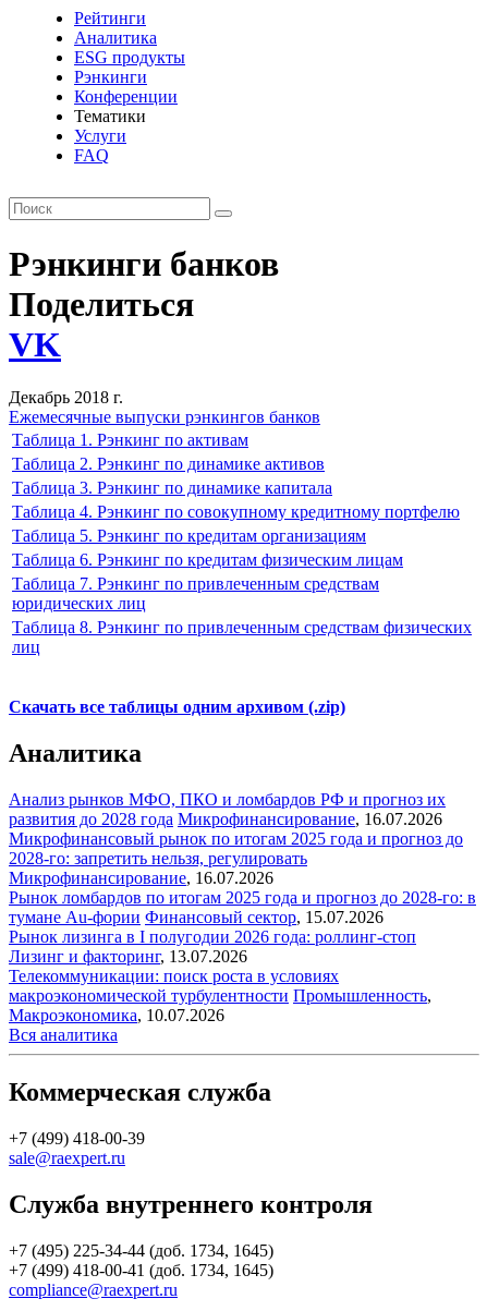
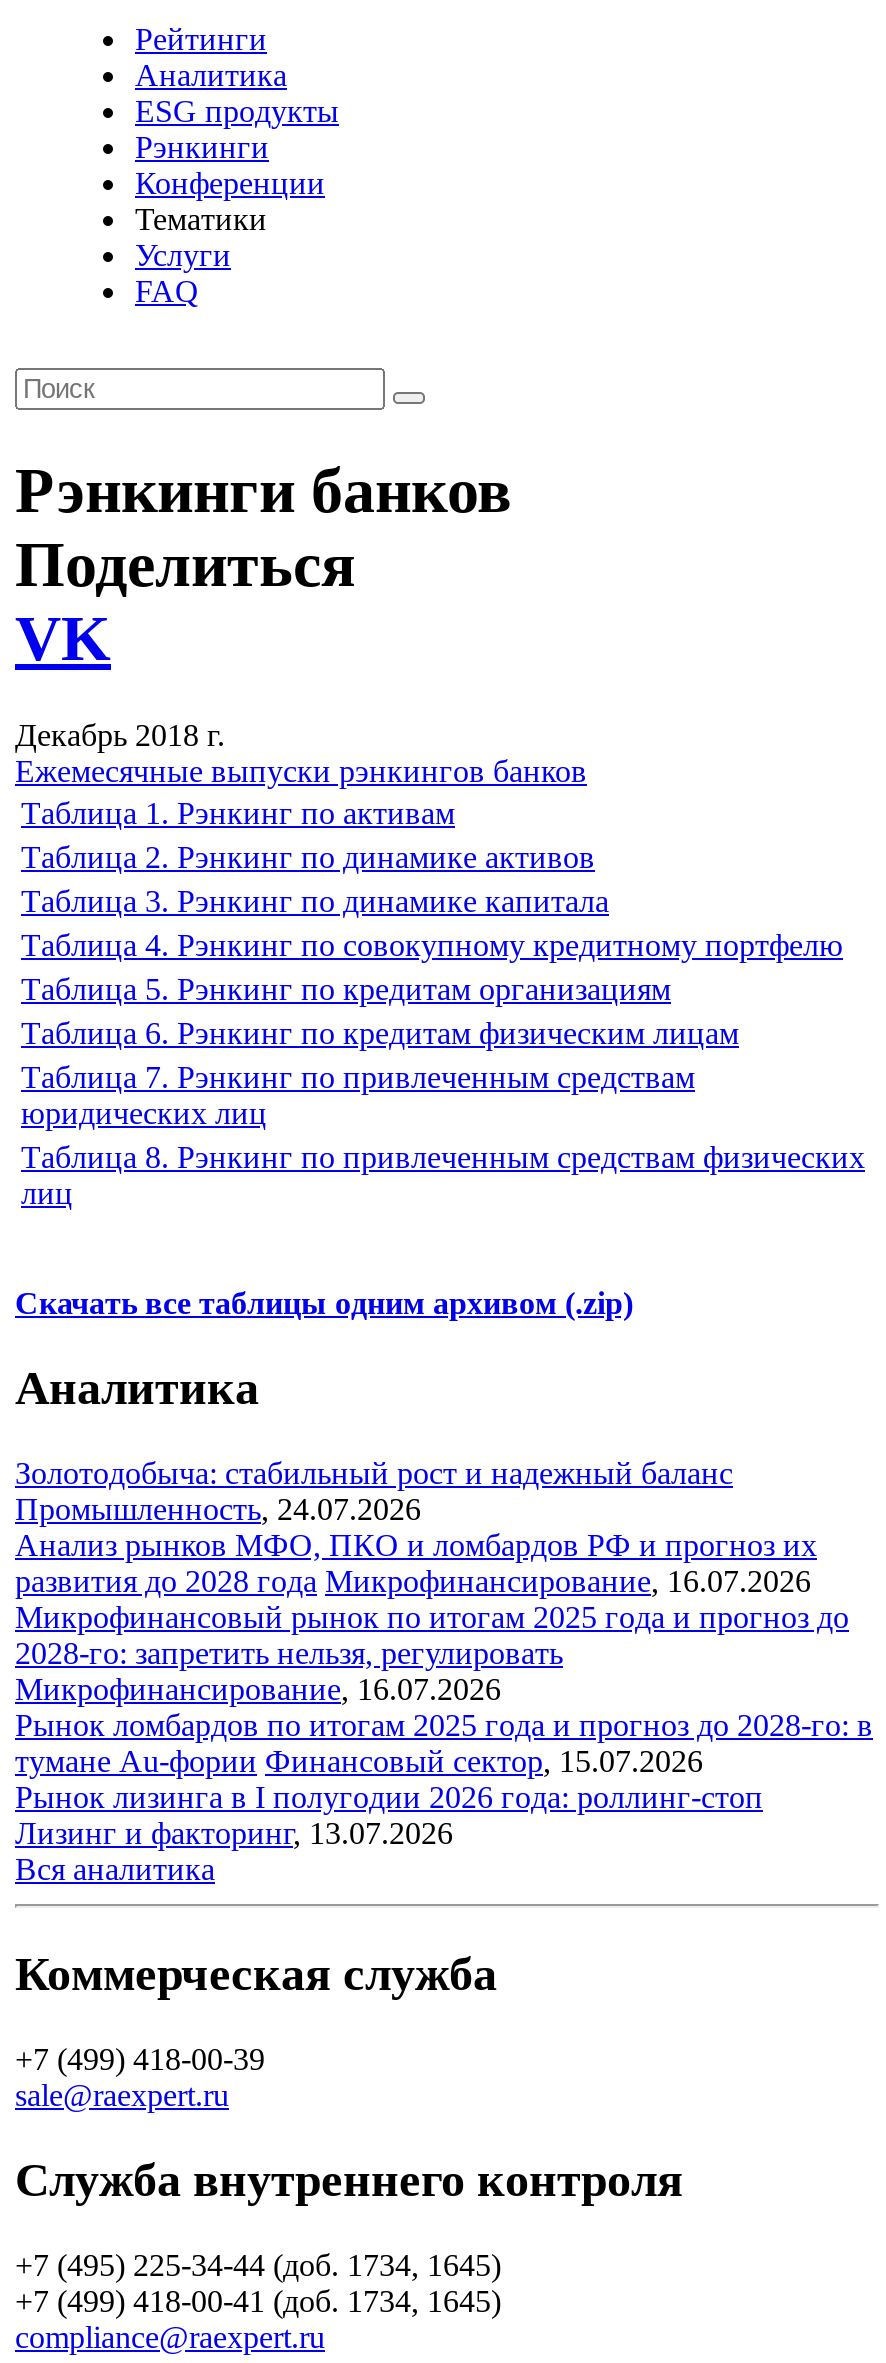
none -> [15,1456,733,1526] Золотодобыча: стабильный рост и надежный баланс | Промышленность, 24.07.2026
moved [9,790,476,966] -> [15,1528,873,1850]: Анализ рынков МФО, ПКО и ломбардов РФ и прогноз их | развития до 2028 года Микрофинансирование, 16.07.2026 | Микрофинансовый рынок по итогам 2025 года и прогноз до | ... | Рынок лизинга в I полугодии 2026 года: роллинг-стоп | Лизинг и факторинг, 13.07.2026
[9,967,431,1024] Телекоммуникации: поиск роста в условиях | макроэкономической турбулентности Промышленность, | Макроэкономика, 10.07.2026 -> none

